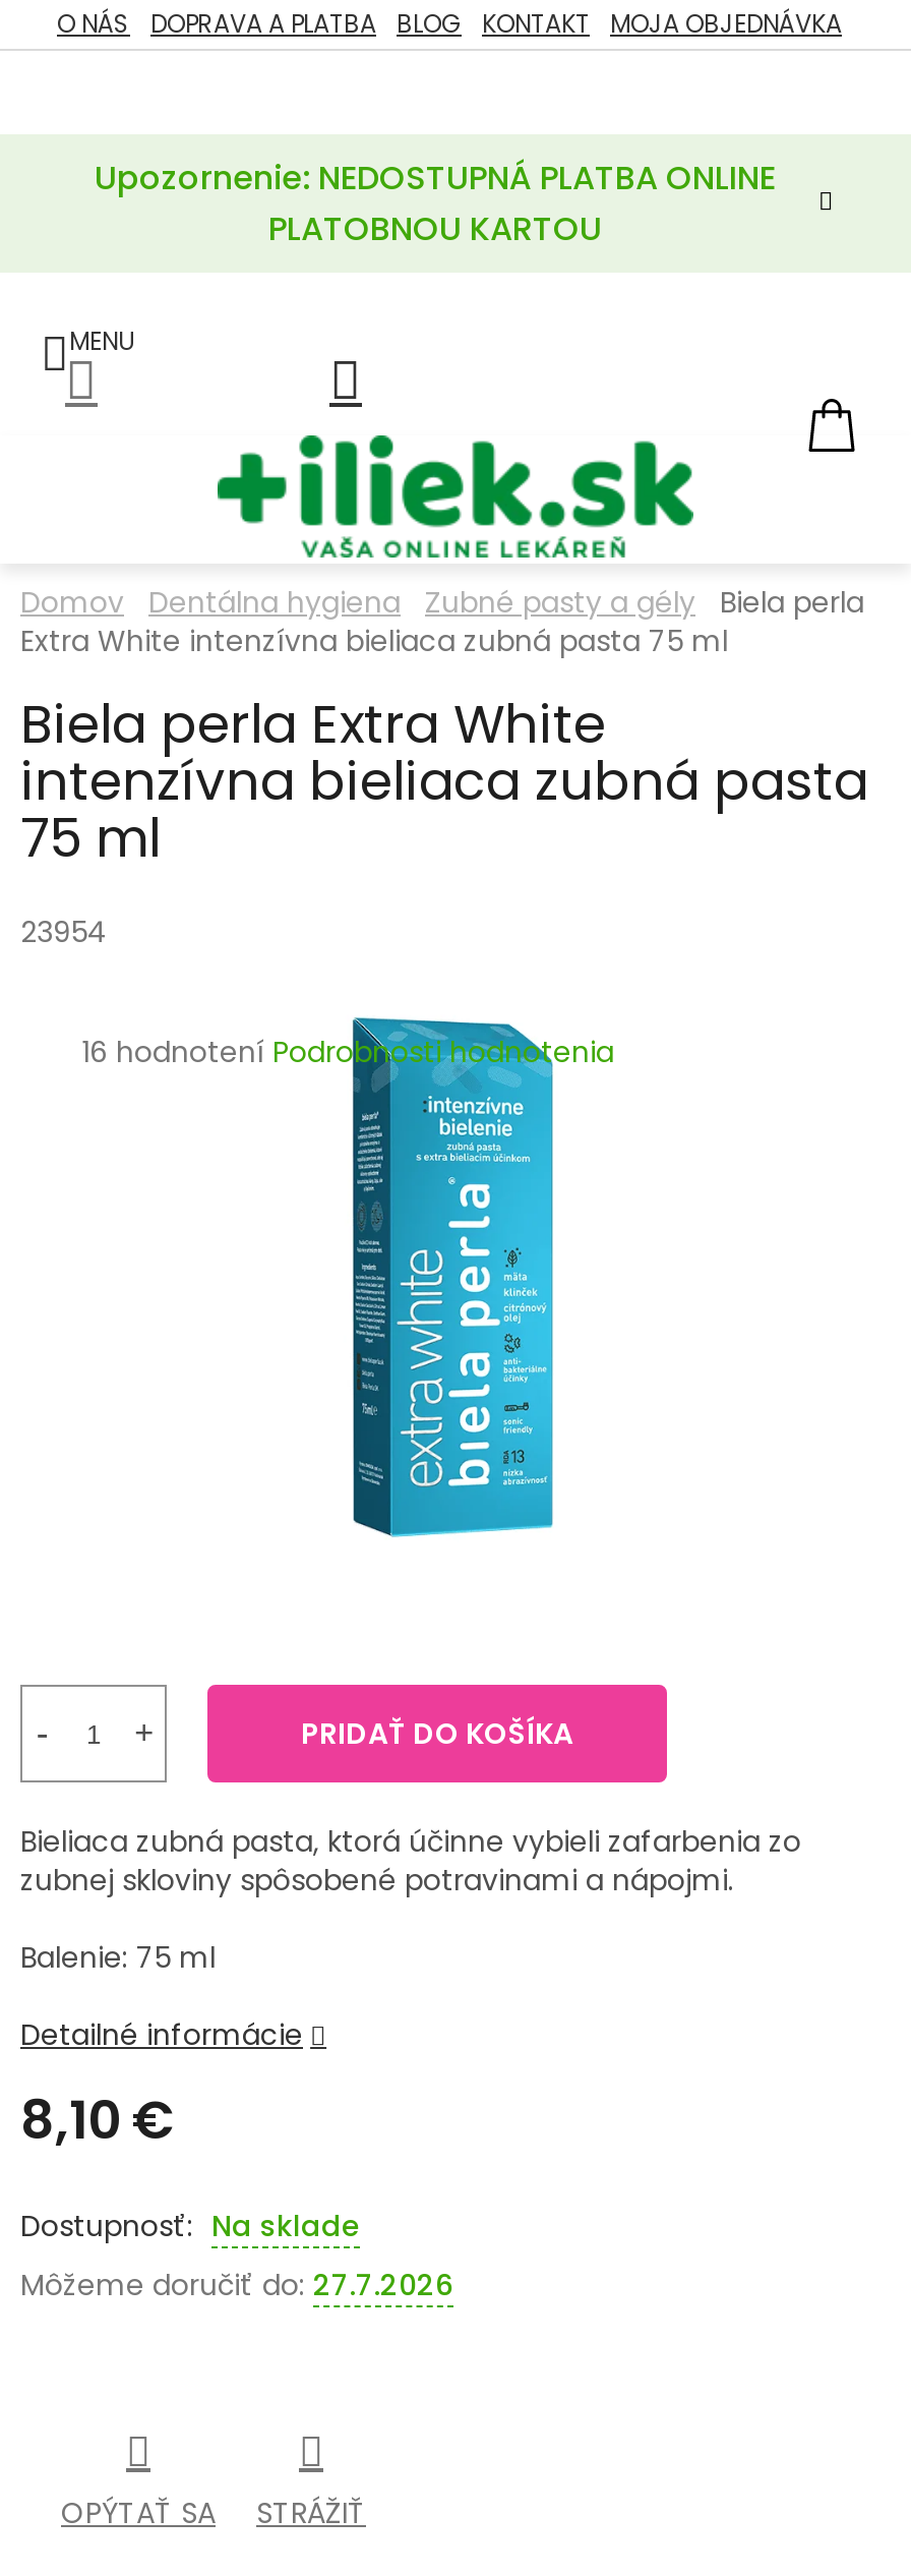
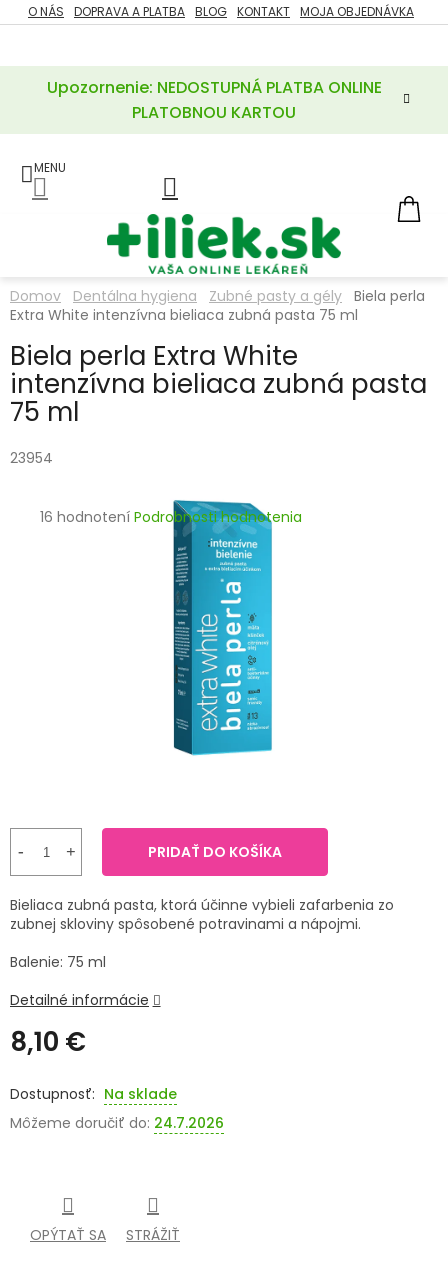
[20,2265,453,2305] Môžeme doručiť do: 27.7.2026 -> [10,1113,224,1133] Môžeme doručiť do: 24.7.2026

